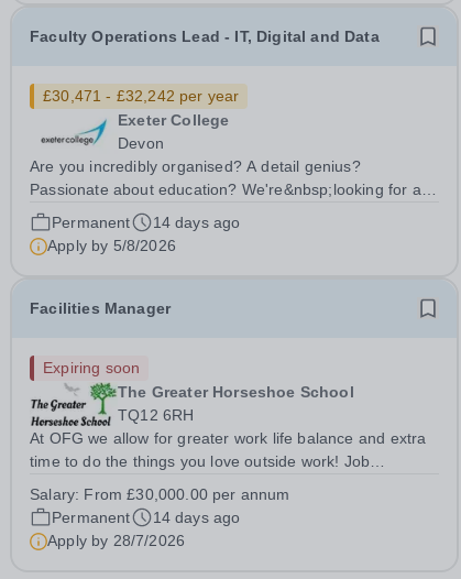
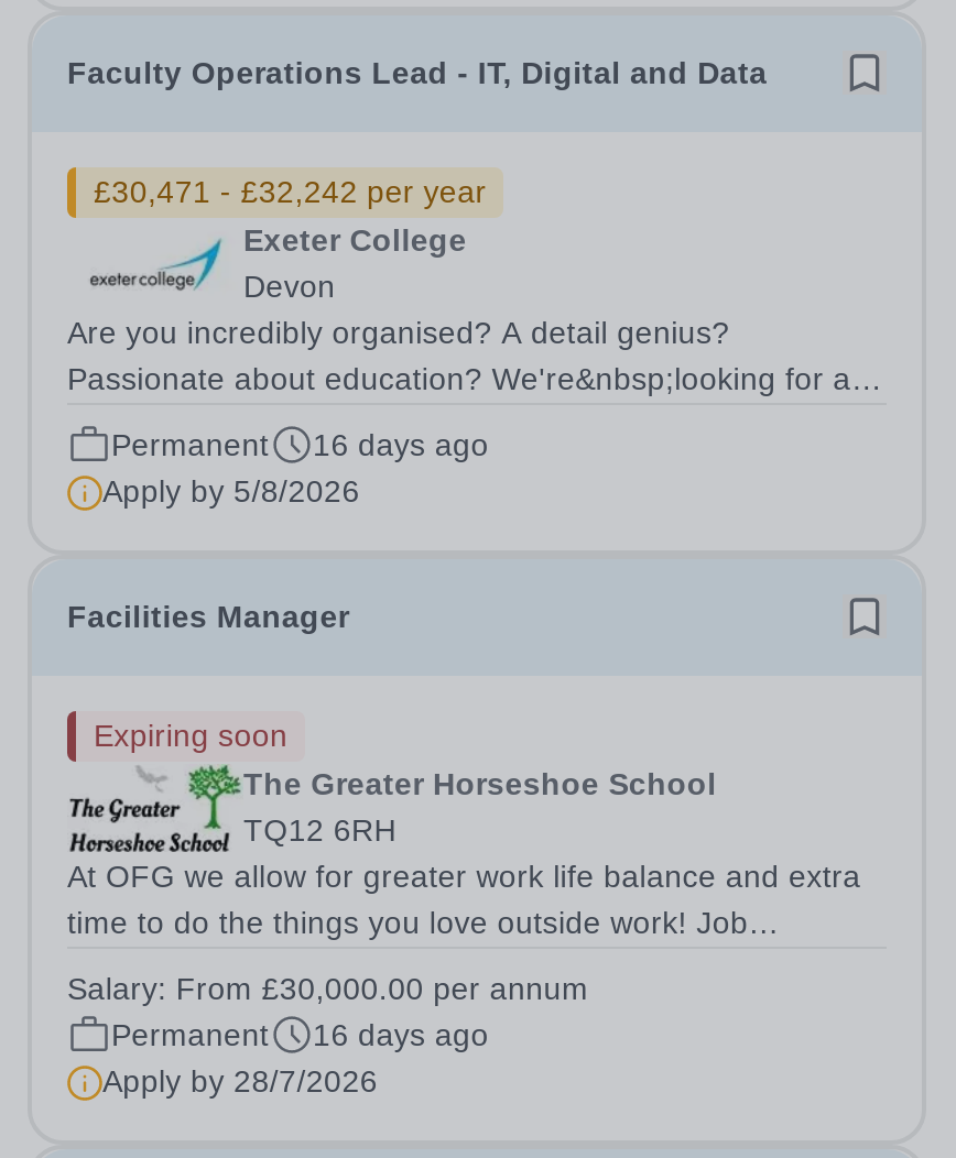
[52,214,240,231] Permanent 14 days ago -> [111,427,489,462] Permanent 16 days ago
[52,509,240,526] Permanent 14 days ago -> [111,1017,489,1052] Permanent 16 days ago

